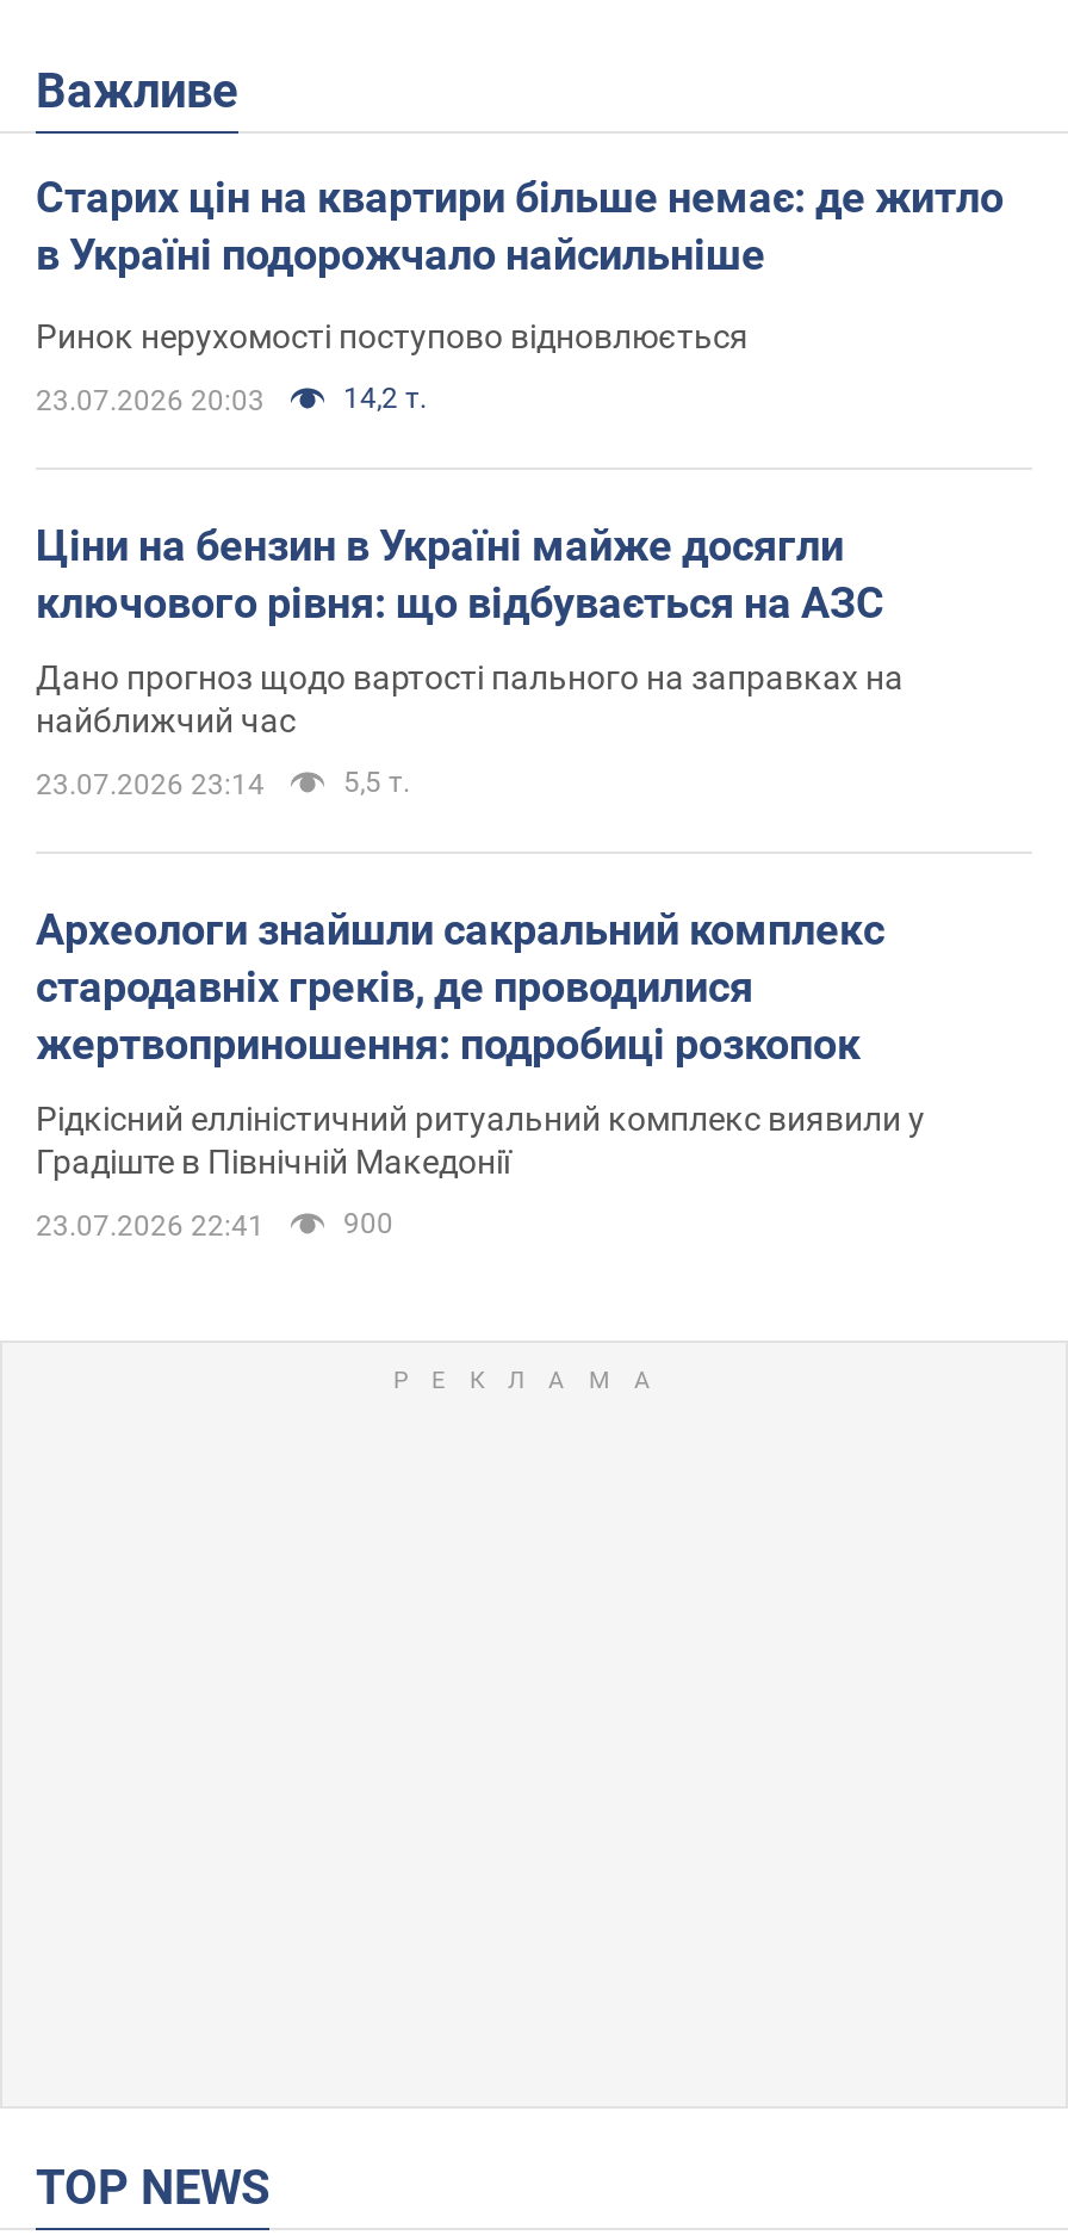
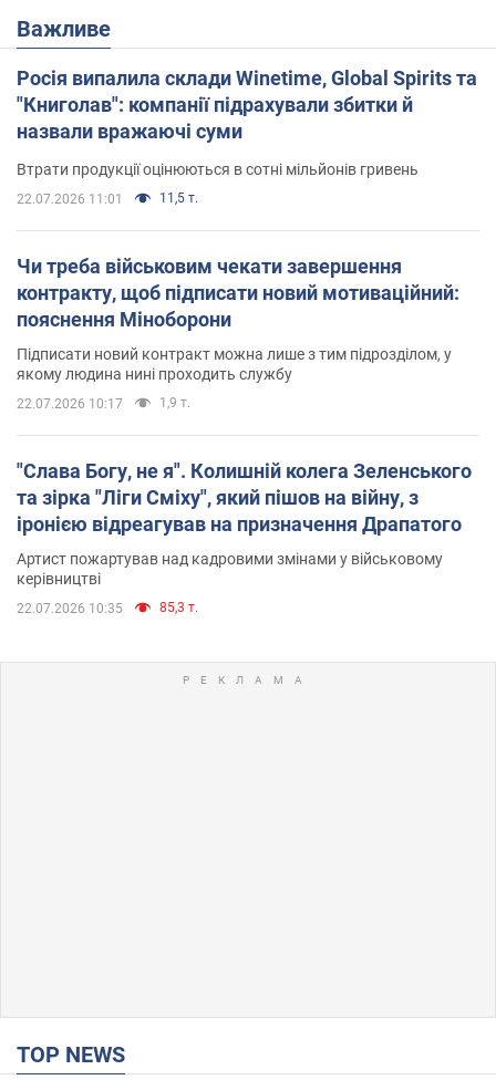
[36,171,1004,278] Старих цін на квартири більше немає: де житло | в Україні подорожчало найсильніше -> [17,66,477,142] Росія випалила склади Winetime, Global Spirits та | "Книголав": компанії підрахували збитки й | назвали вражаючі суми
[36,317,749,355] Ринок нерухомості поступово відновлюється -> [17,160,418,178] Втрати продукції оцінюються в сотні мільйонів гривень
[36,381,427,417] 23.07.2026 20:03 | 14,2 т. -> [17,190,198,207] 22.07.2026 11:01 | 11,5 т.
[36,519,884,627] Ціни на бензин в Україні майже досягли | ключового рівня: що відбувається на АЗС -> [17,254,459,331] Чи треба військовим чекати завершення | контракту, щоб підписати новий мотиваційний: | пояснення Міноборони
[36,658,904,739] Дано прогноз щодо вартості пального на заправках на | найближчий час -> [17,345,452,383] Підписати новий контракт можна лише з тим підрозділом, у | якому людина нині проходить службу
[36,765,410,801] 23.07.2026 23:14 | 5,5 т. -> [17,395,190,411] 22.07.2026 10:17 | 1,9 т.
[36,903,884,1068] Археологи знайшли сакральний комплекс | стародавніх греків, де проводилися | жертвоприношення: подробиці розкопок -> [17,459,472,535] "Слава Богу, не я". Колишній колега Зеленського | та зірка "Ліги Сміху", який пішов на війну, з | іронією відреагував на призначення Драпатого
[36,1099,925,1180] Рідкісний елліністичний ритуальний комплекс виявили у | Градіште в Північній Македонії -> [17,550,443,587] Артист пожартував над кадровими змінами у військовому | керівництві
[36,1206,393,1242] 23.07.2026 22:41 | 900 -> [17,599,198,616] 22.07.2026 10:35 | 85,3 т.

